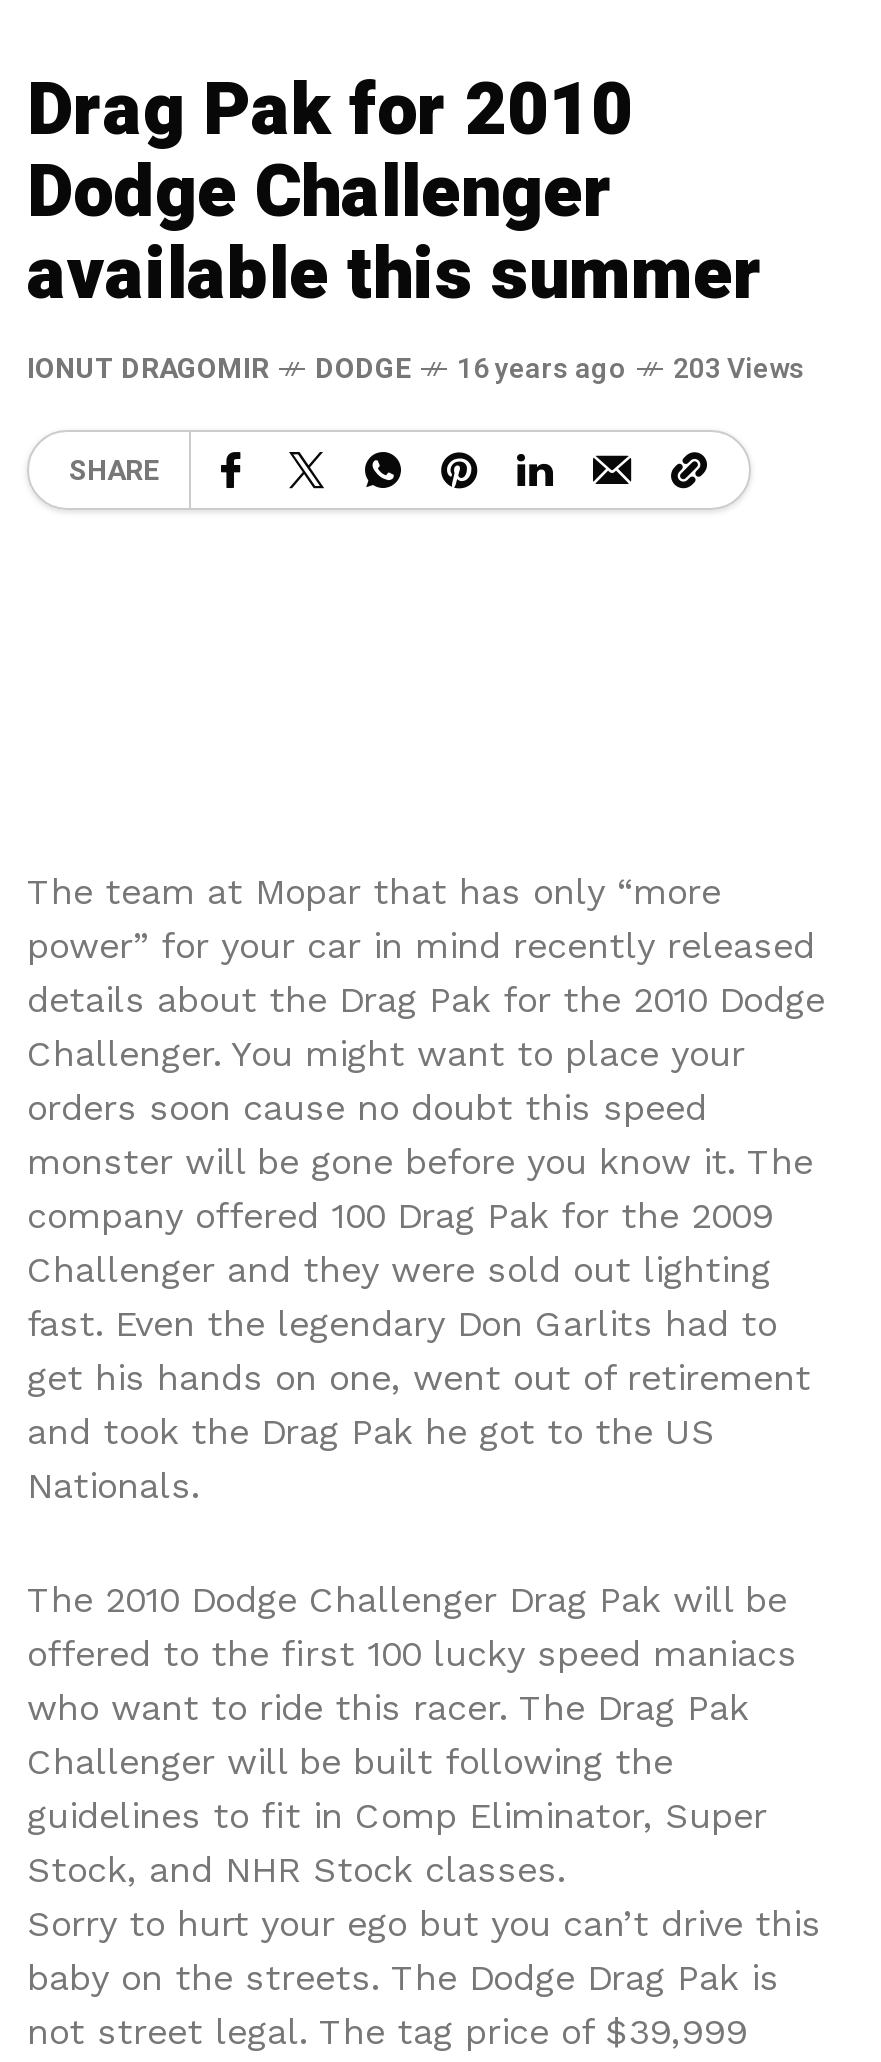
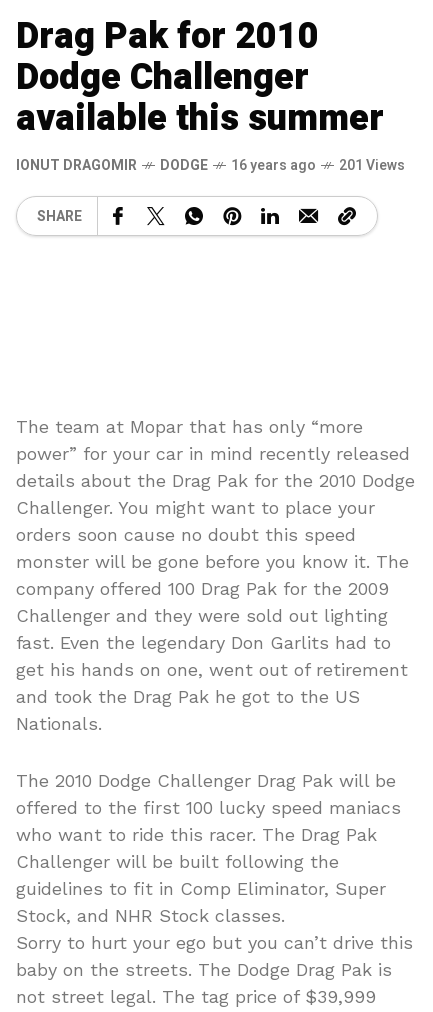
[27,349,805,391] IONUT DRAGOMIR DODGE 16 years ago 203 Views -> [16,155,405,176] IONUT DRAGOMIR DODGE 16 years ago 201 Views

